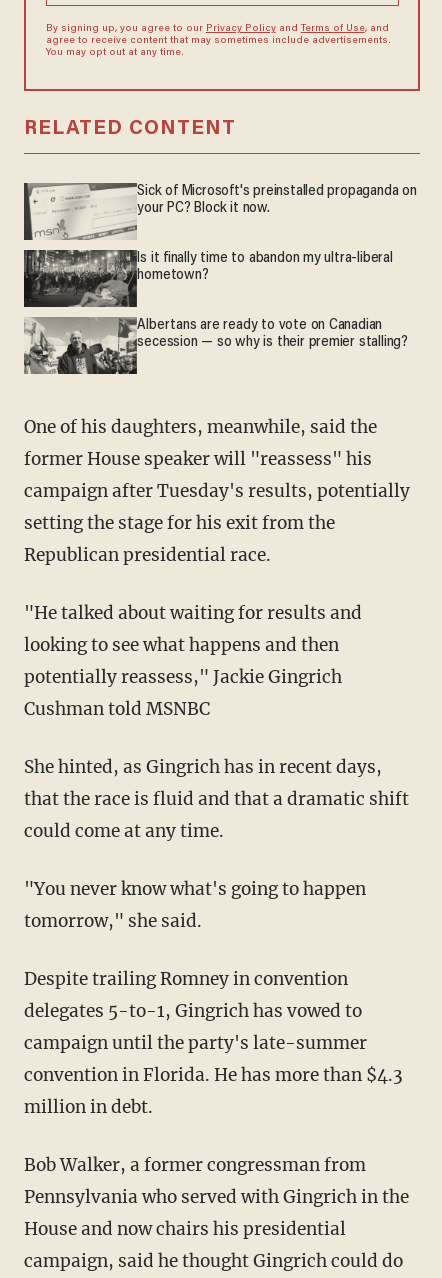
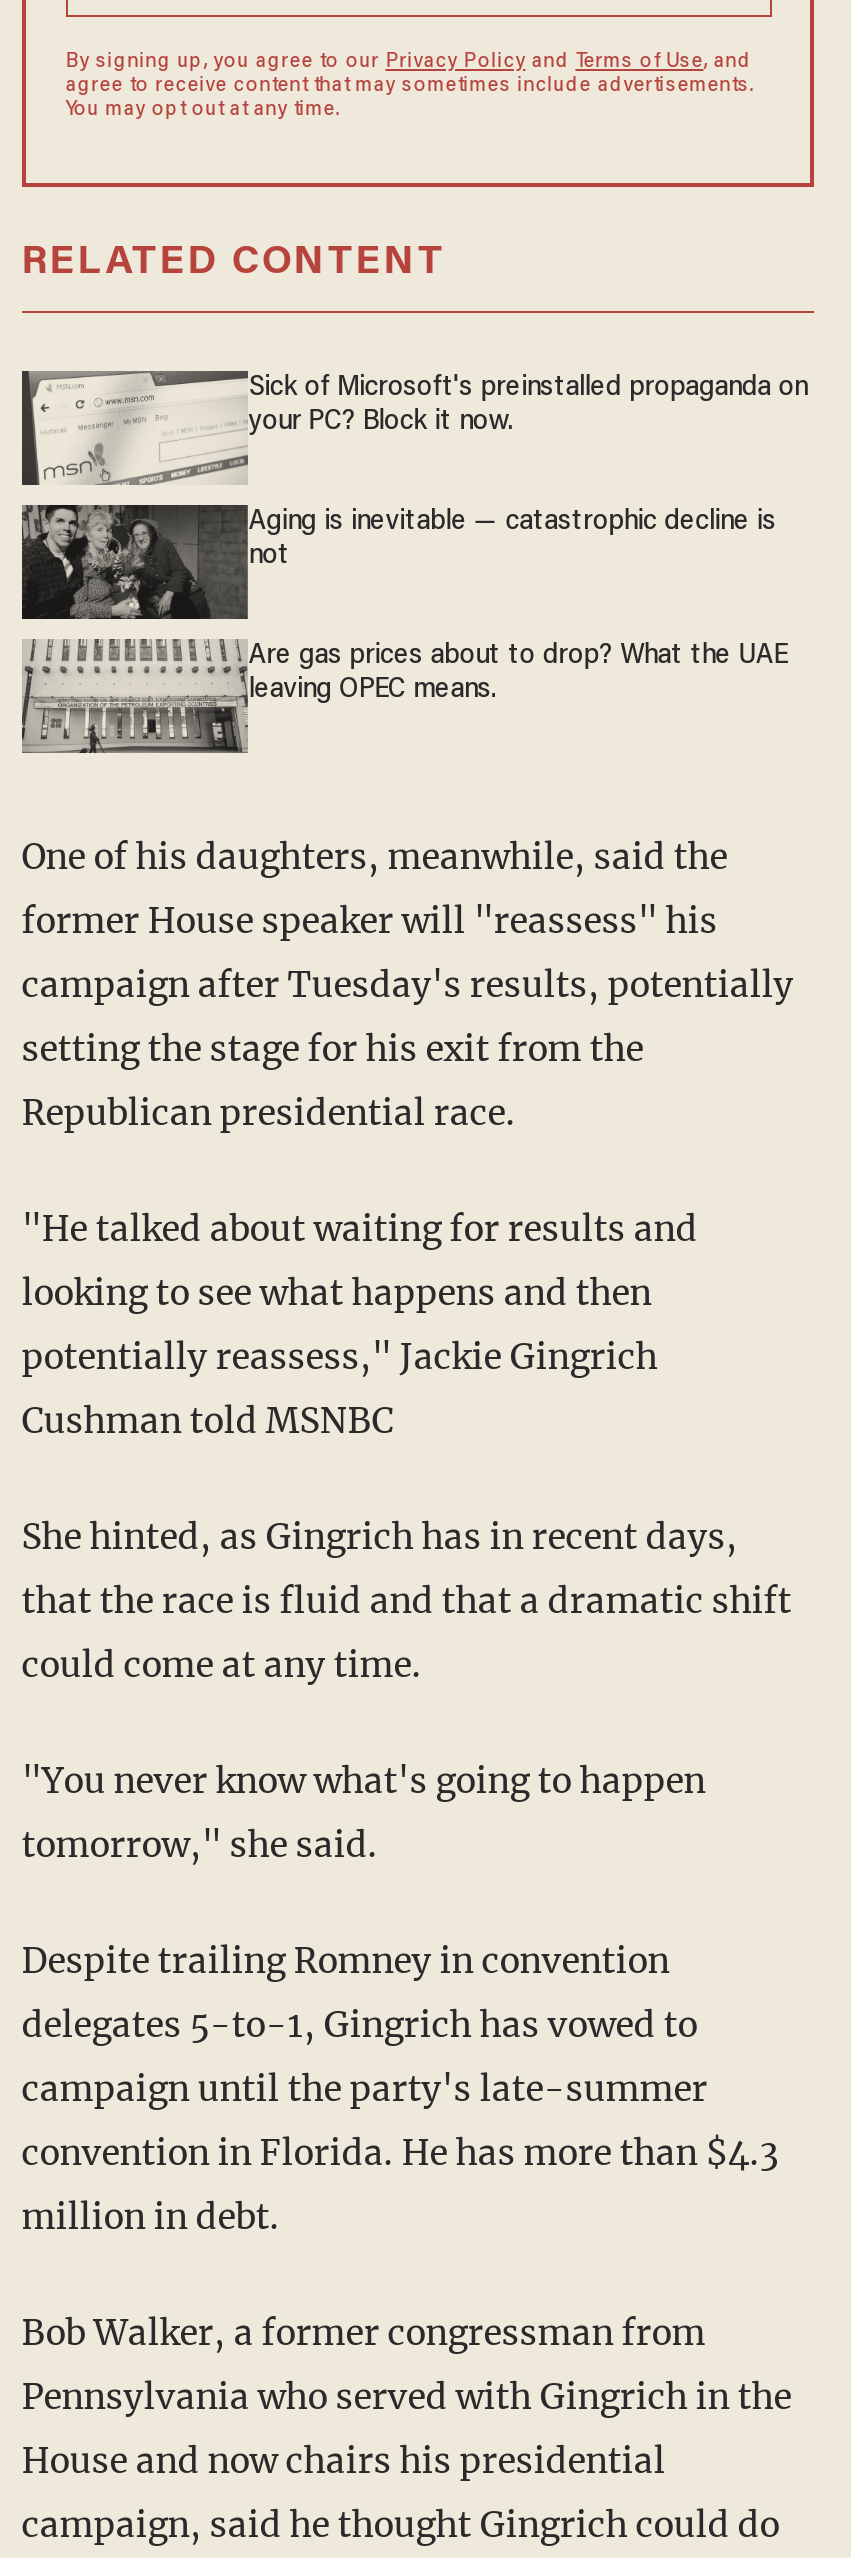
[25,249,393,308] [image] | Is it finally time to abandon my ultra-liberal | hometown? -> [22,503,776,621] [image] | Aging is inevitable — catastrophic decline is | not
[24,317,408,375] [image] | Albertans are ready to vote on Canadian | secession — so why is their premier stalling? -> [20,639,787,755] [image] | Are gas prices about to drop? What the UAE | leaving OPEC means.

